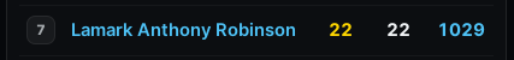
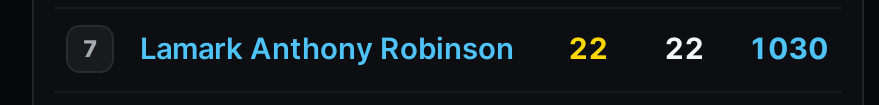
[36,19,485,41] 7 Lamark Anthony Robinson 22 22 1029 -> [82,31,828,67] 7 Lamark Anthony Robinson 22 22 1030

